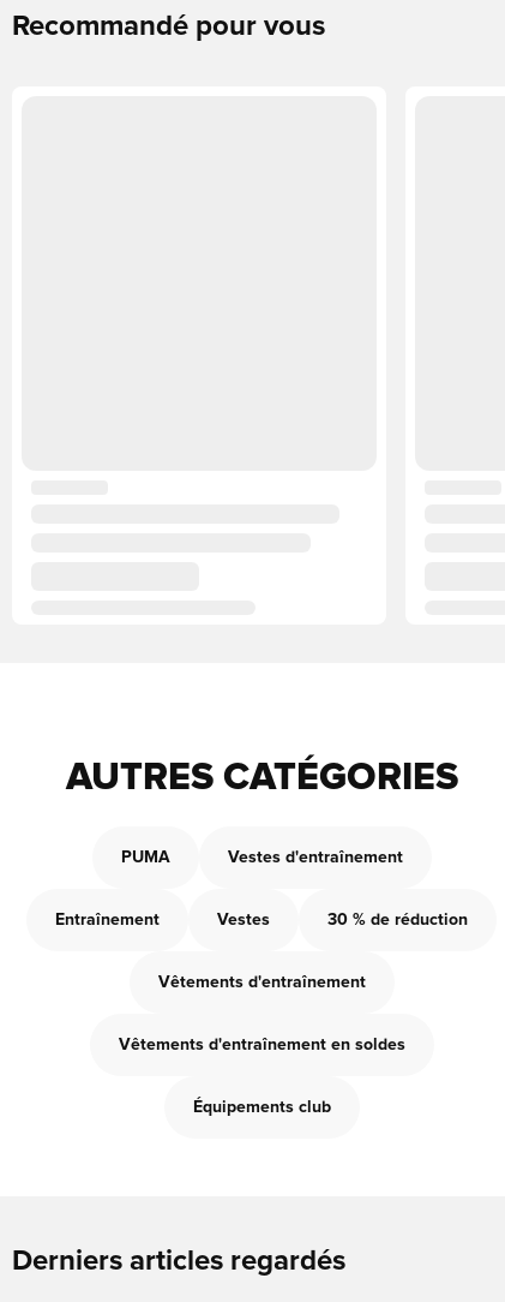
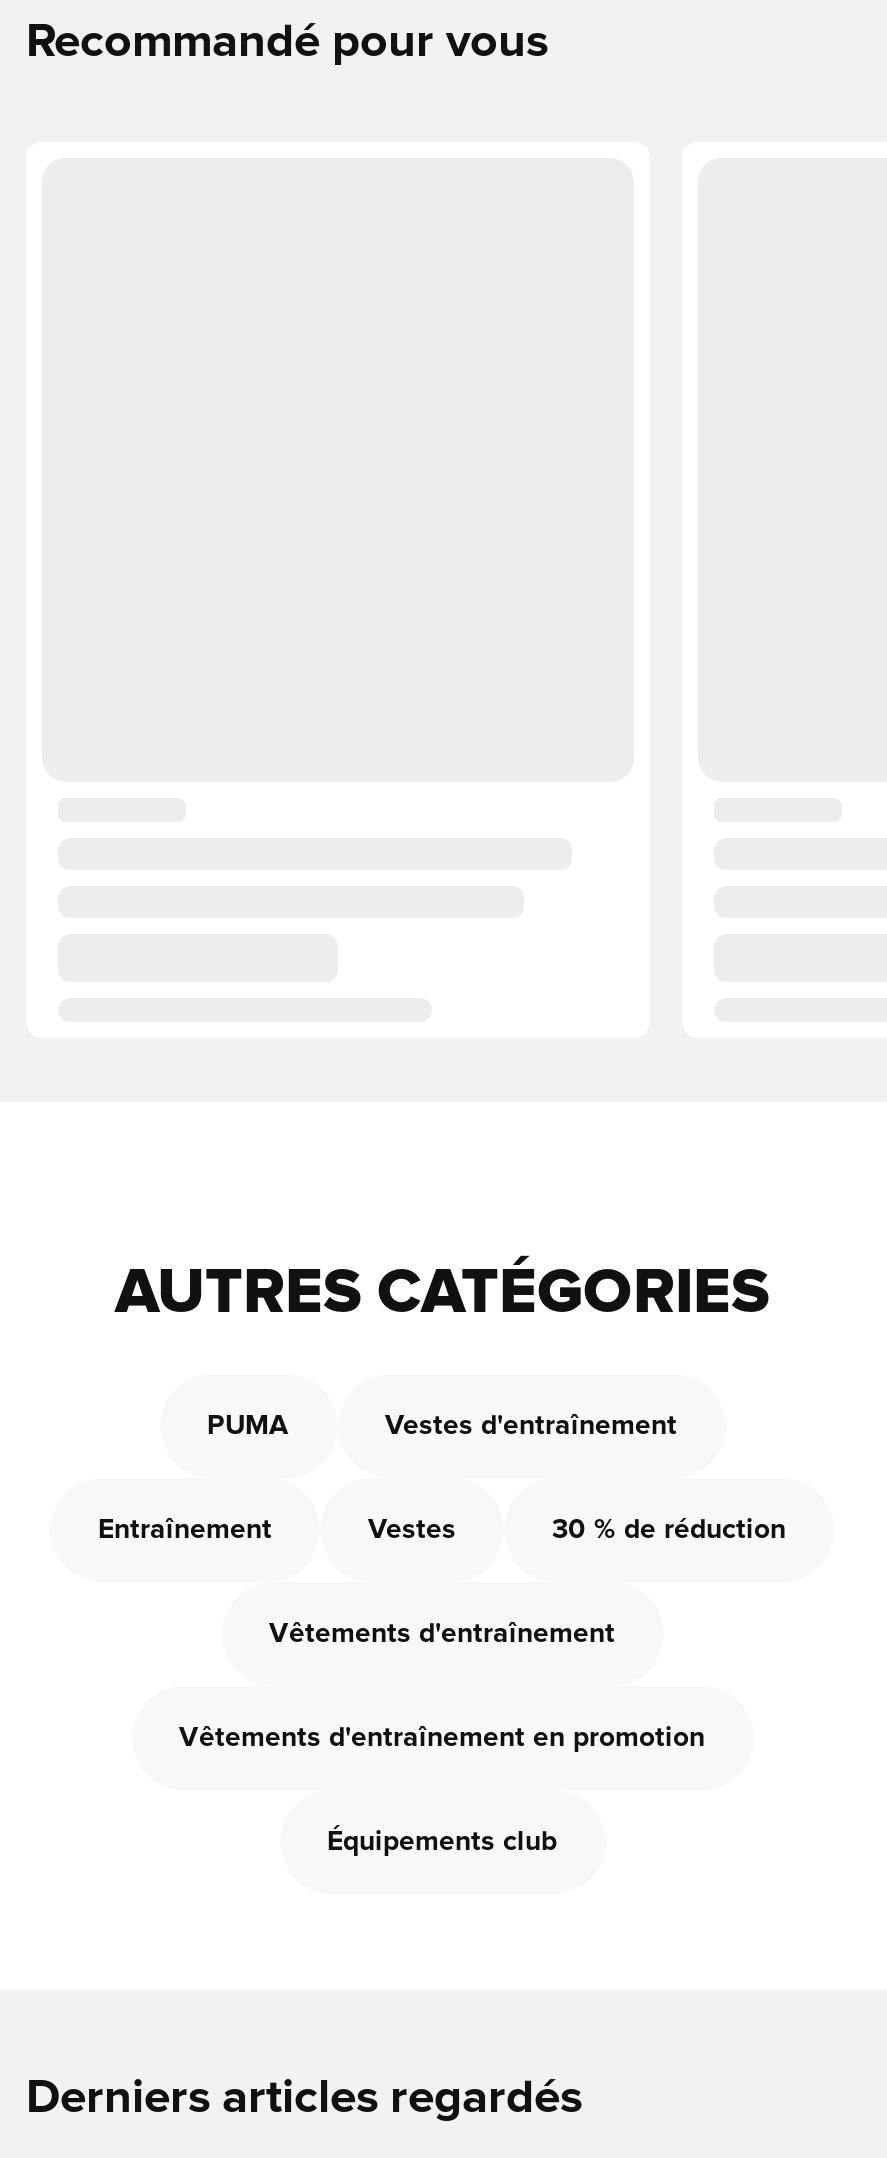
[118,1037,405,1053] Vêtements d'entraînement en soldes -> [179,1724,705,1752] Vêtements d'entraînement en promotion

